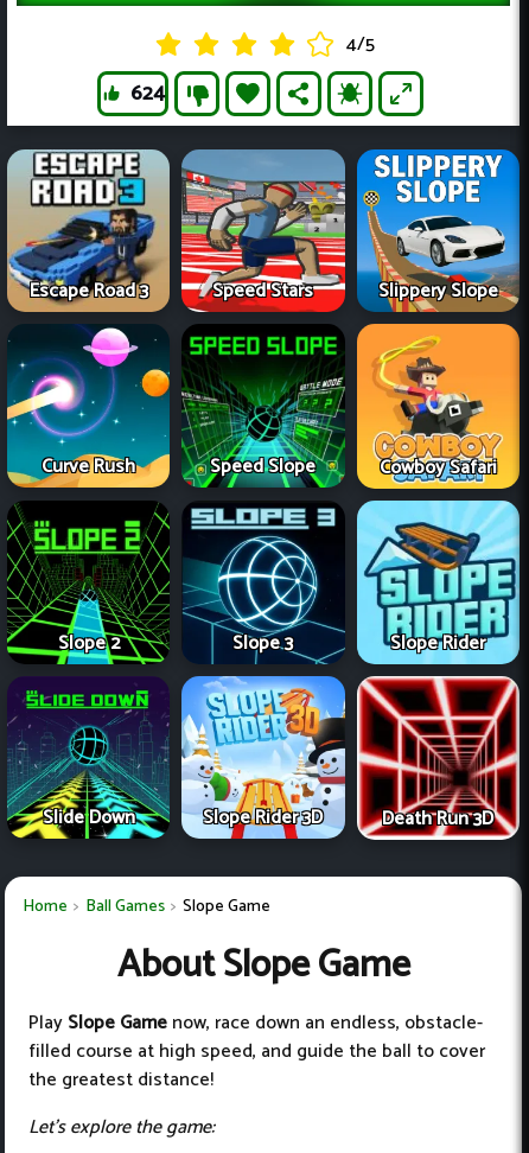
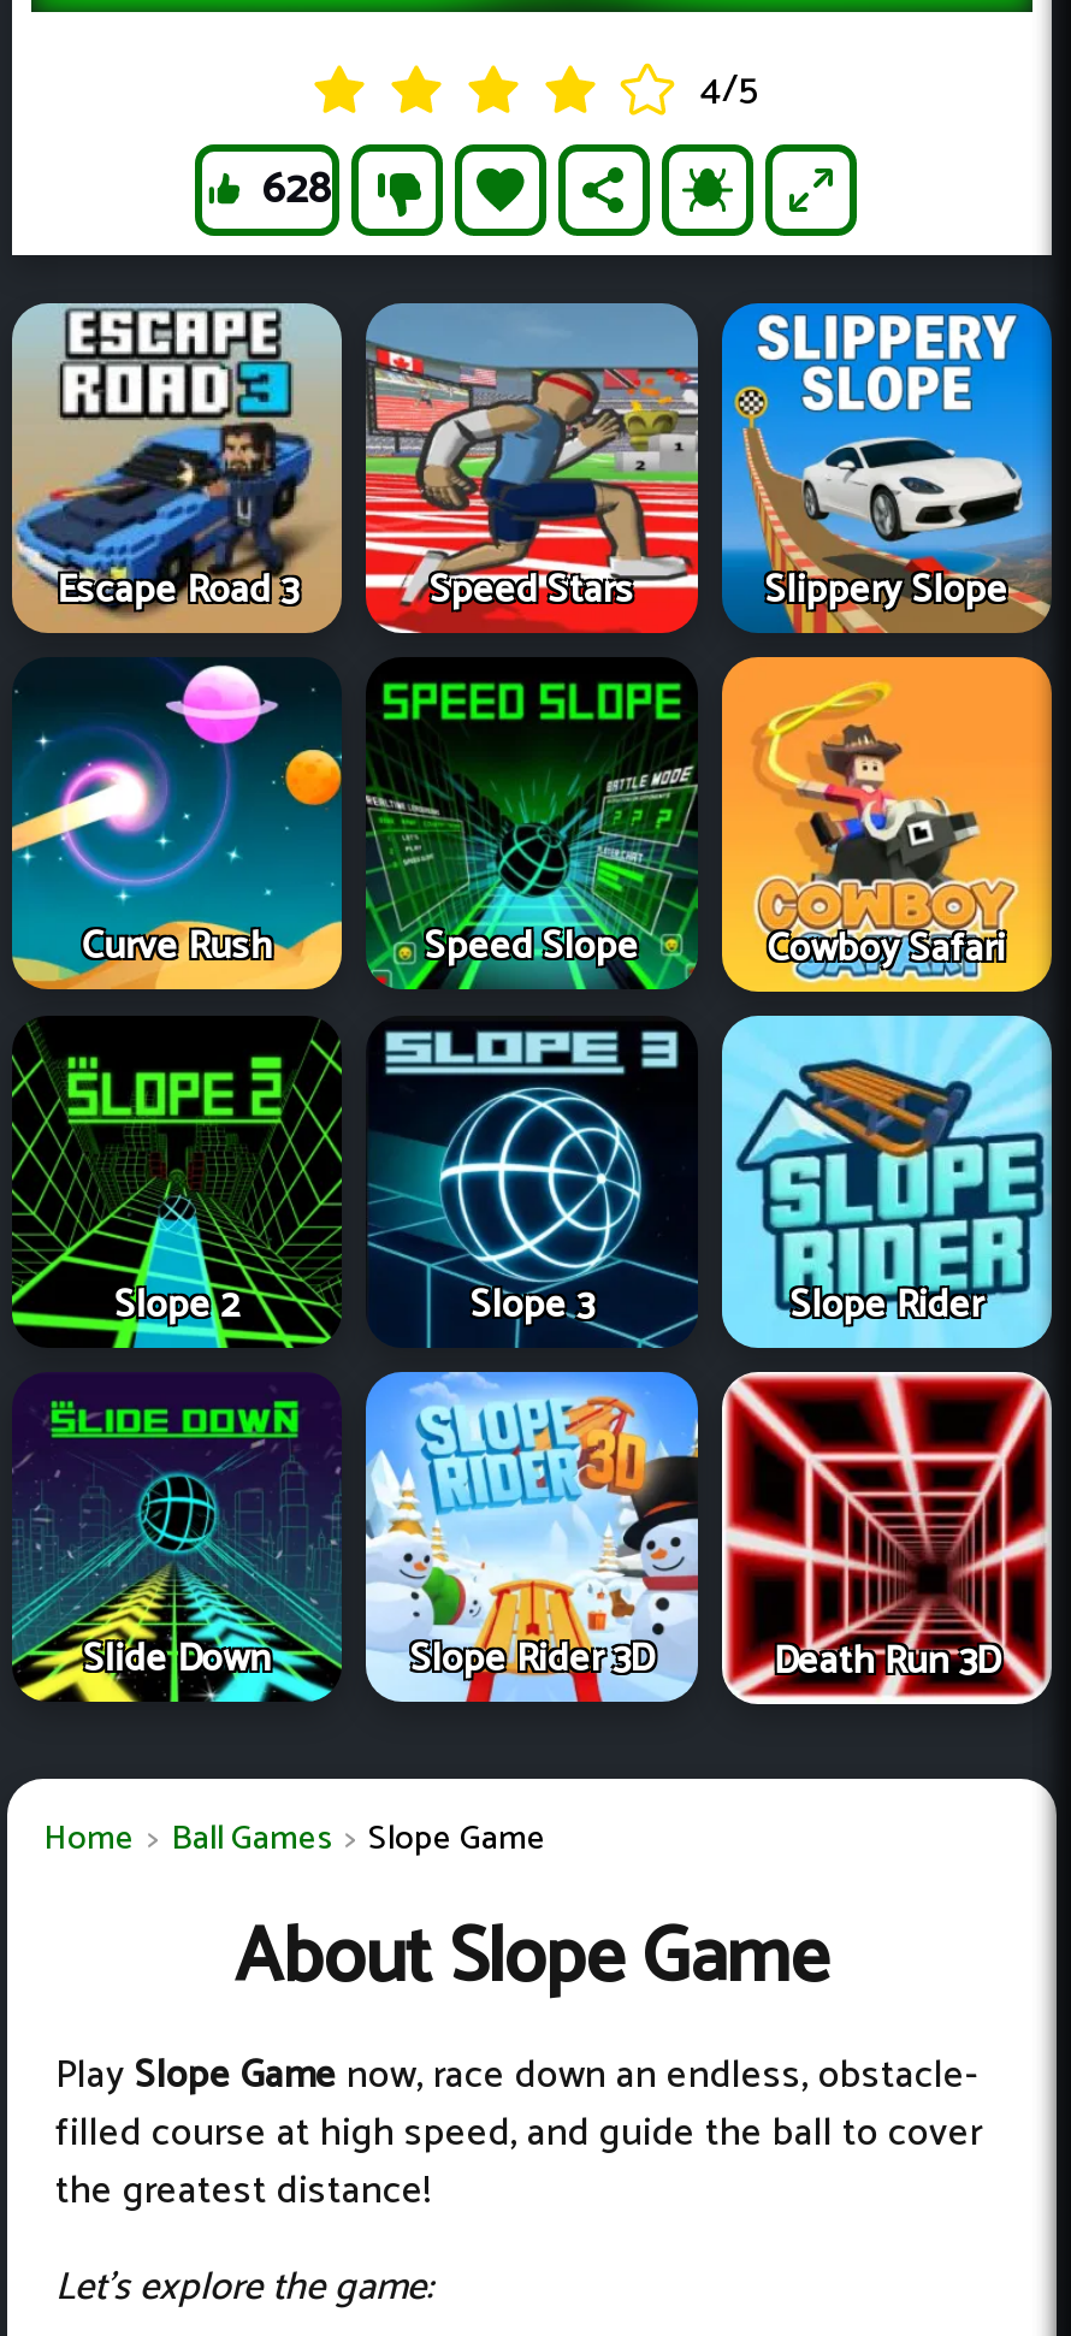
[130,75,165,111] 624 -> [262,153,332,225] 628

